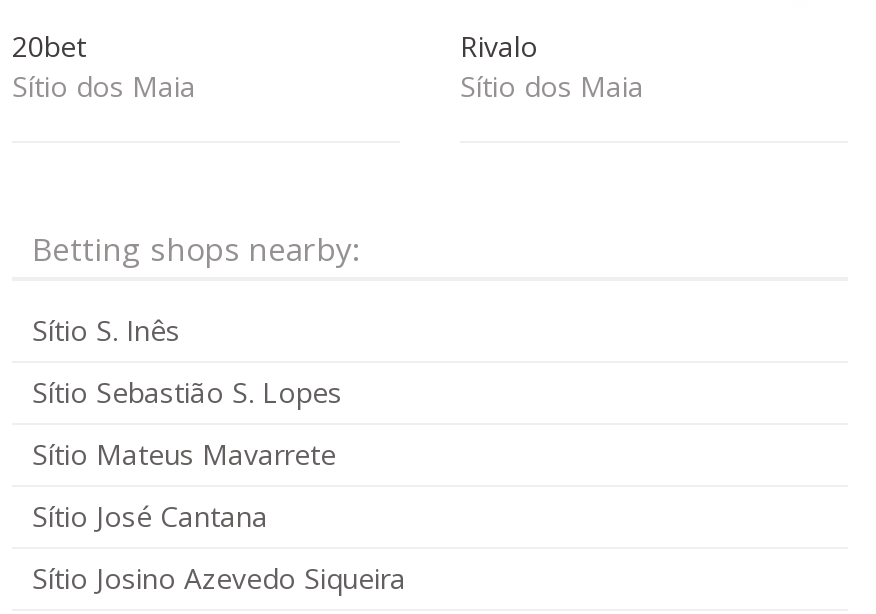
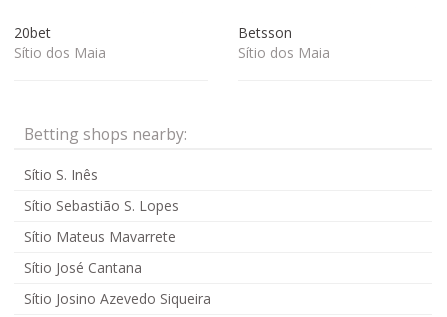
[460,27,538,65] Rivalo -> [238,23,292,42] Betsson

